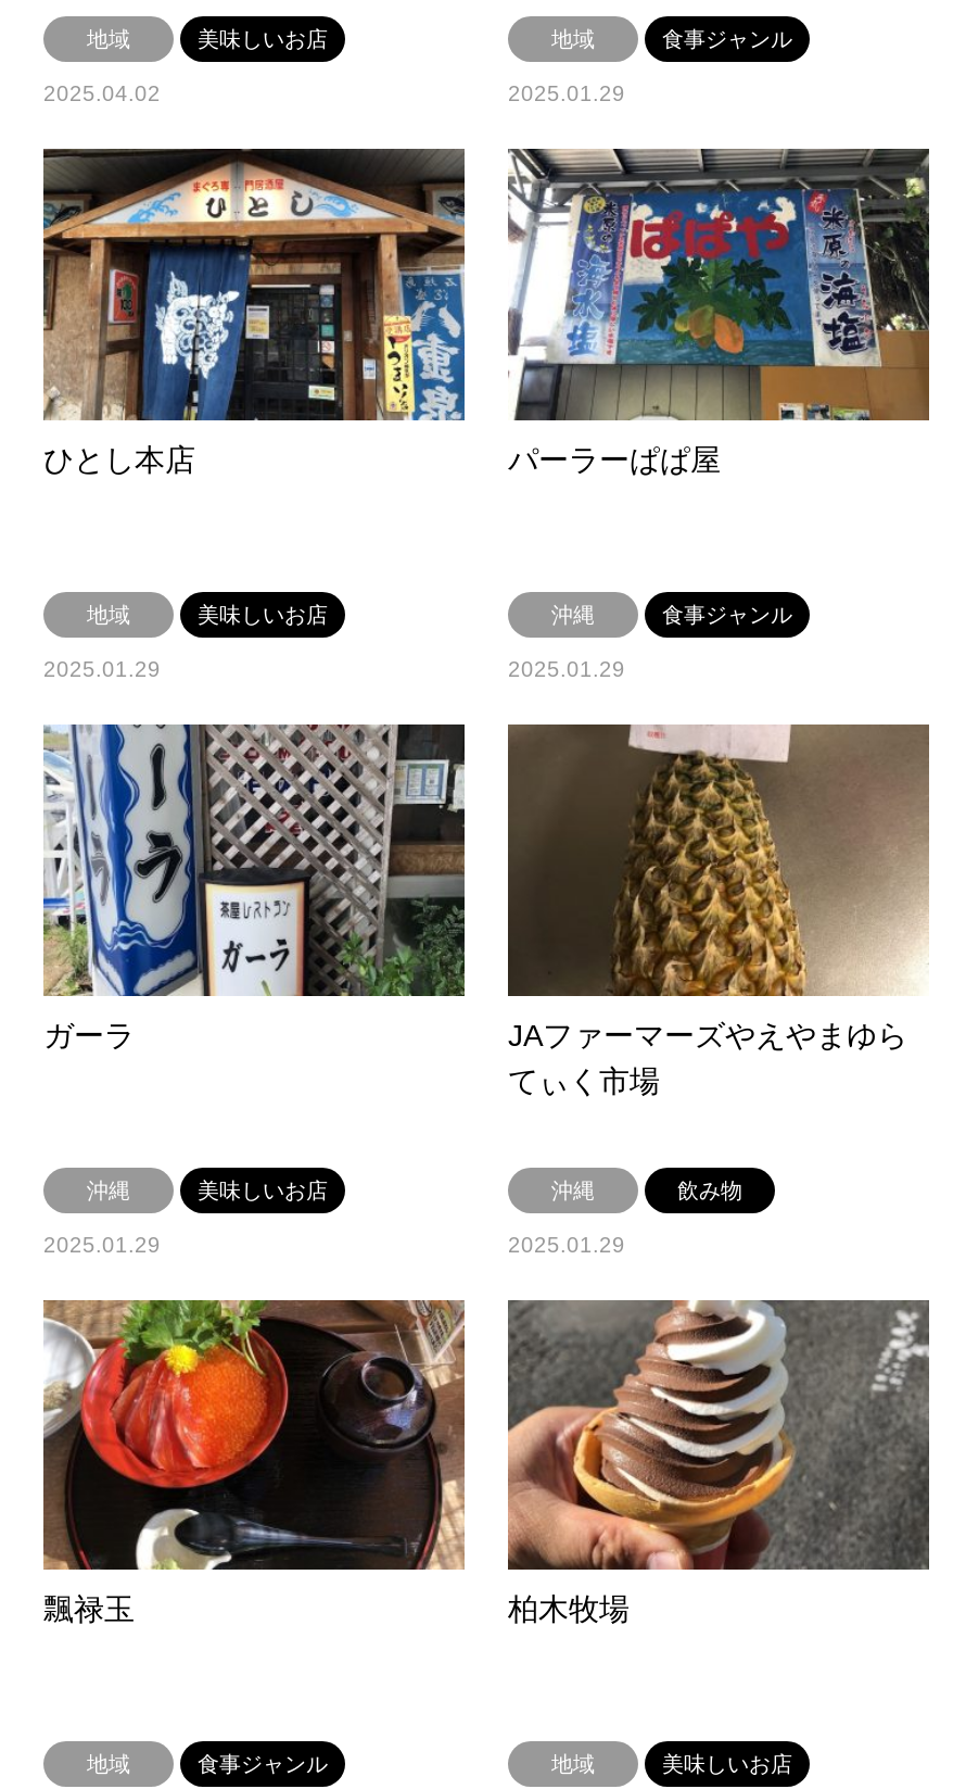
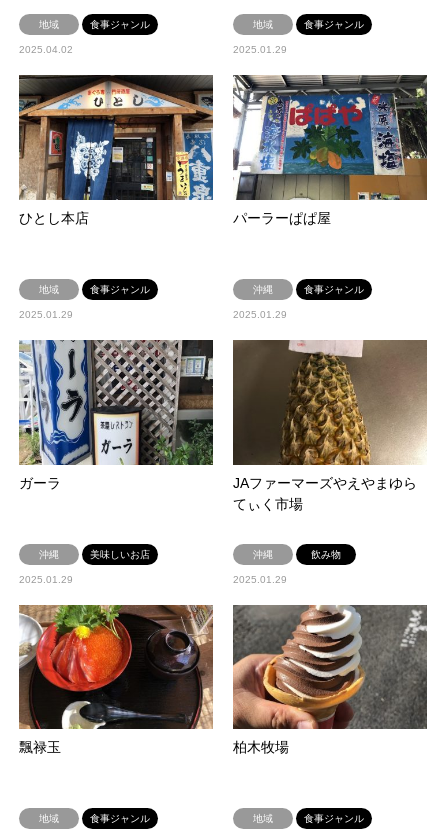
[198,28,328,52] 美味しいお店 -> [90,19,150,30] 食事ジャンル
[198,603,328,627] 美味しいお店 -> [90,284,150,295] 食事ジャンル
[662,1753,792,1777] 美味しいお店 -> [304,813,364,824] 食事ジャンル

